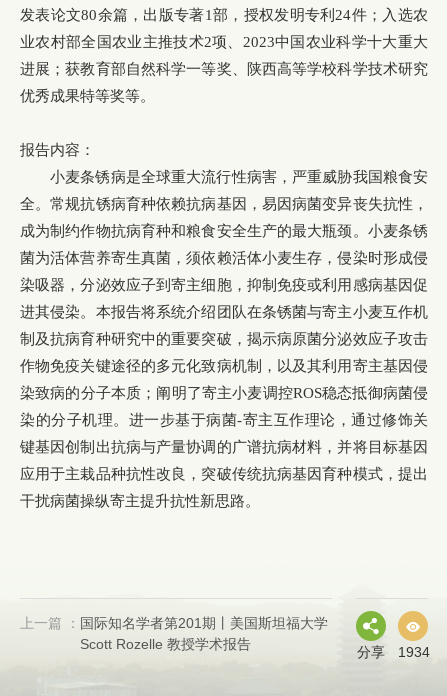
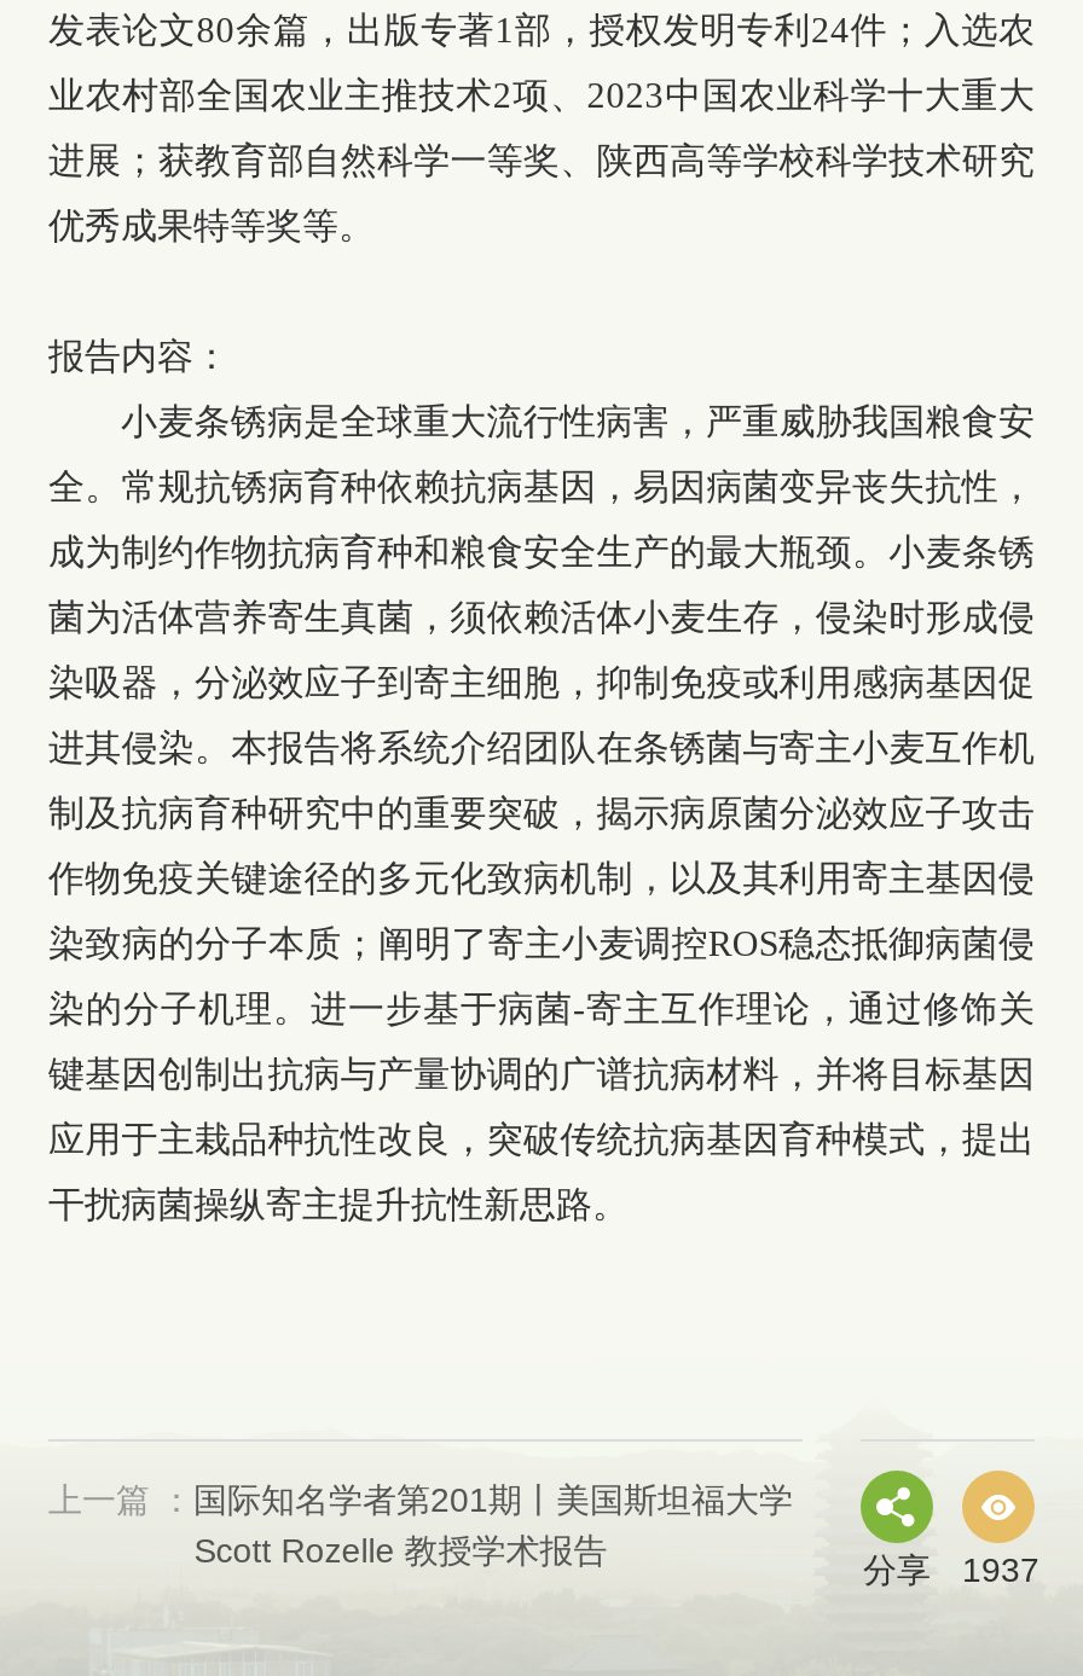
[357,644,430,660] 分享 1934 -> [863,1550,1039,1589] 分享 1937

